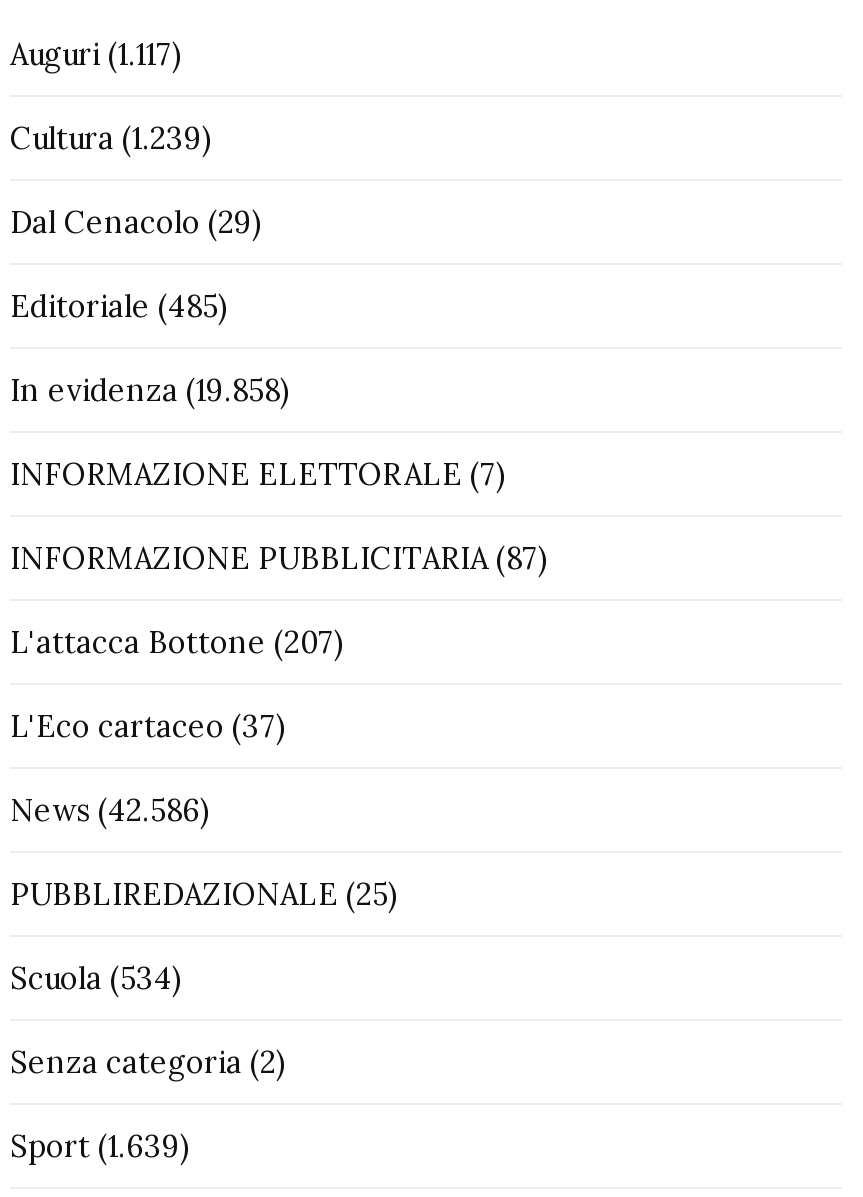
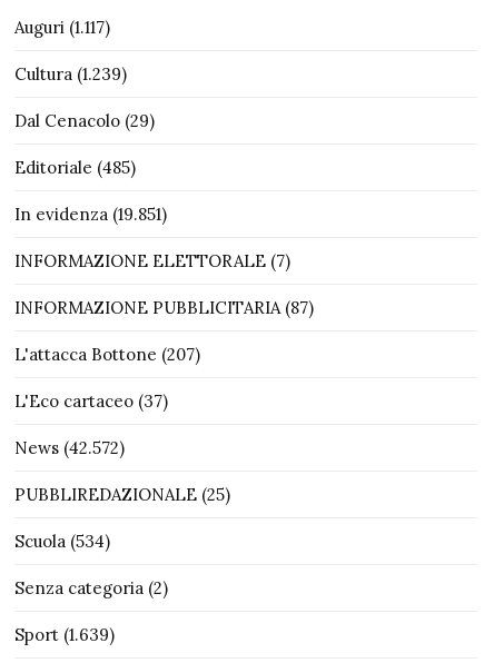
[10,371,290,409] In evidenza (19.858) -> [14,204,167,225] In evidenza (19.851)
[10,791,210,829] News (42.586) -> [14,437,125,458] News (42.572)

